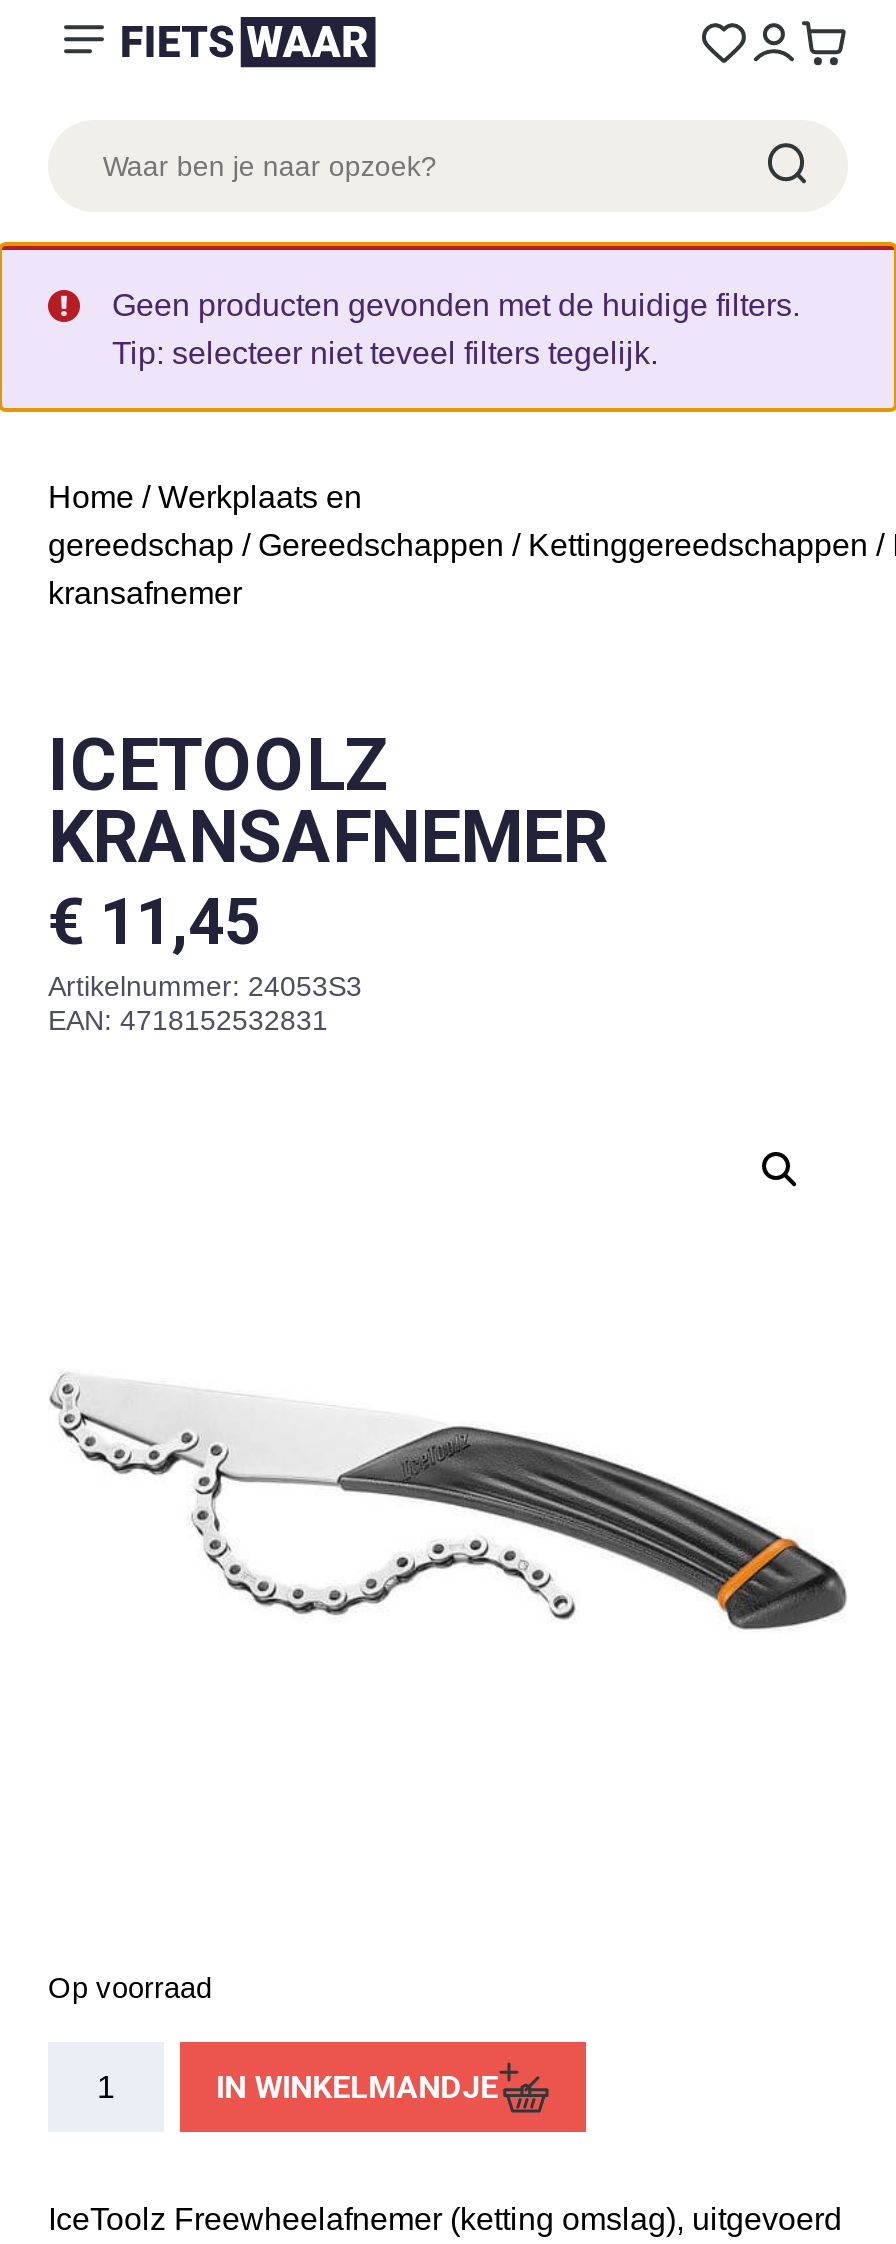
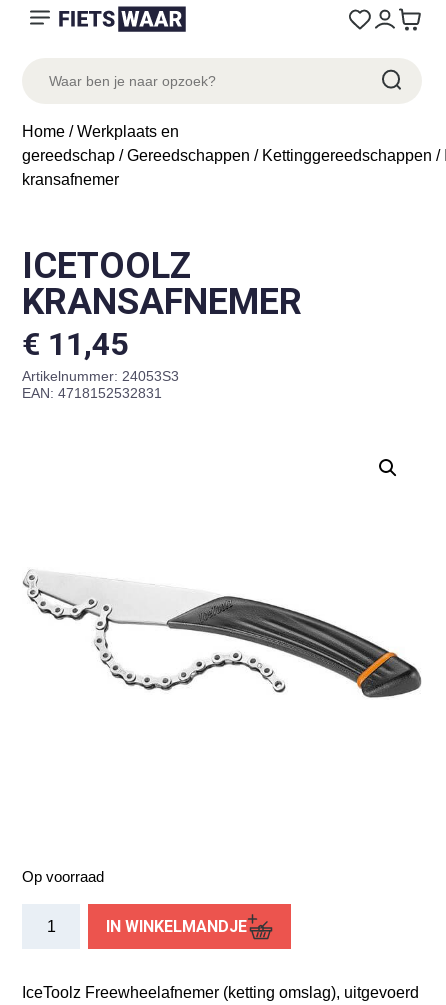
[6,240,890,414] [image] | Geen producten gevonden met de huidige filters. | Tip: selecteer niet teveel filters tegelijk. -> none

